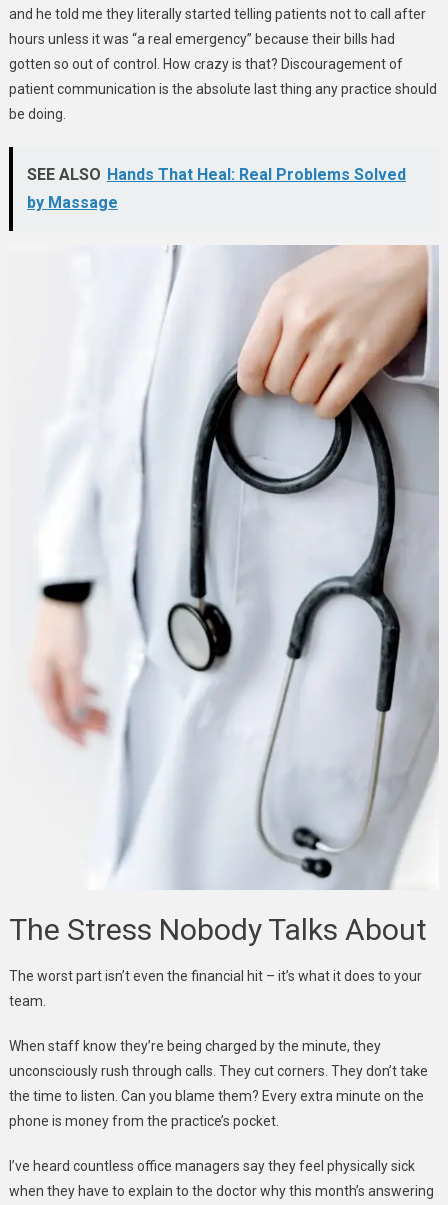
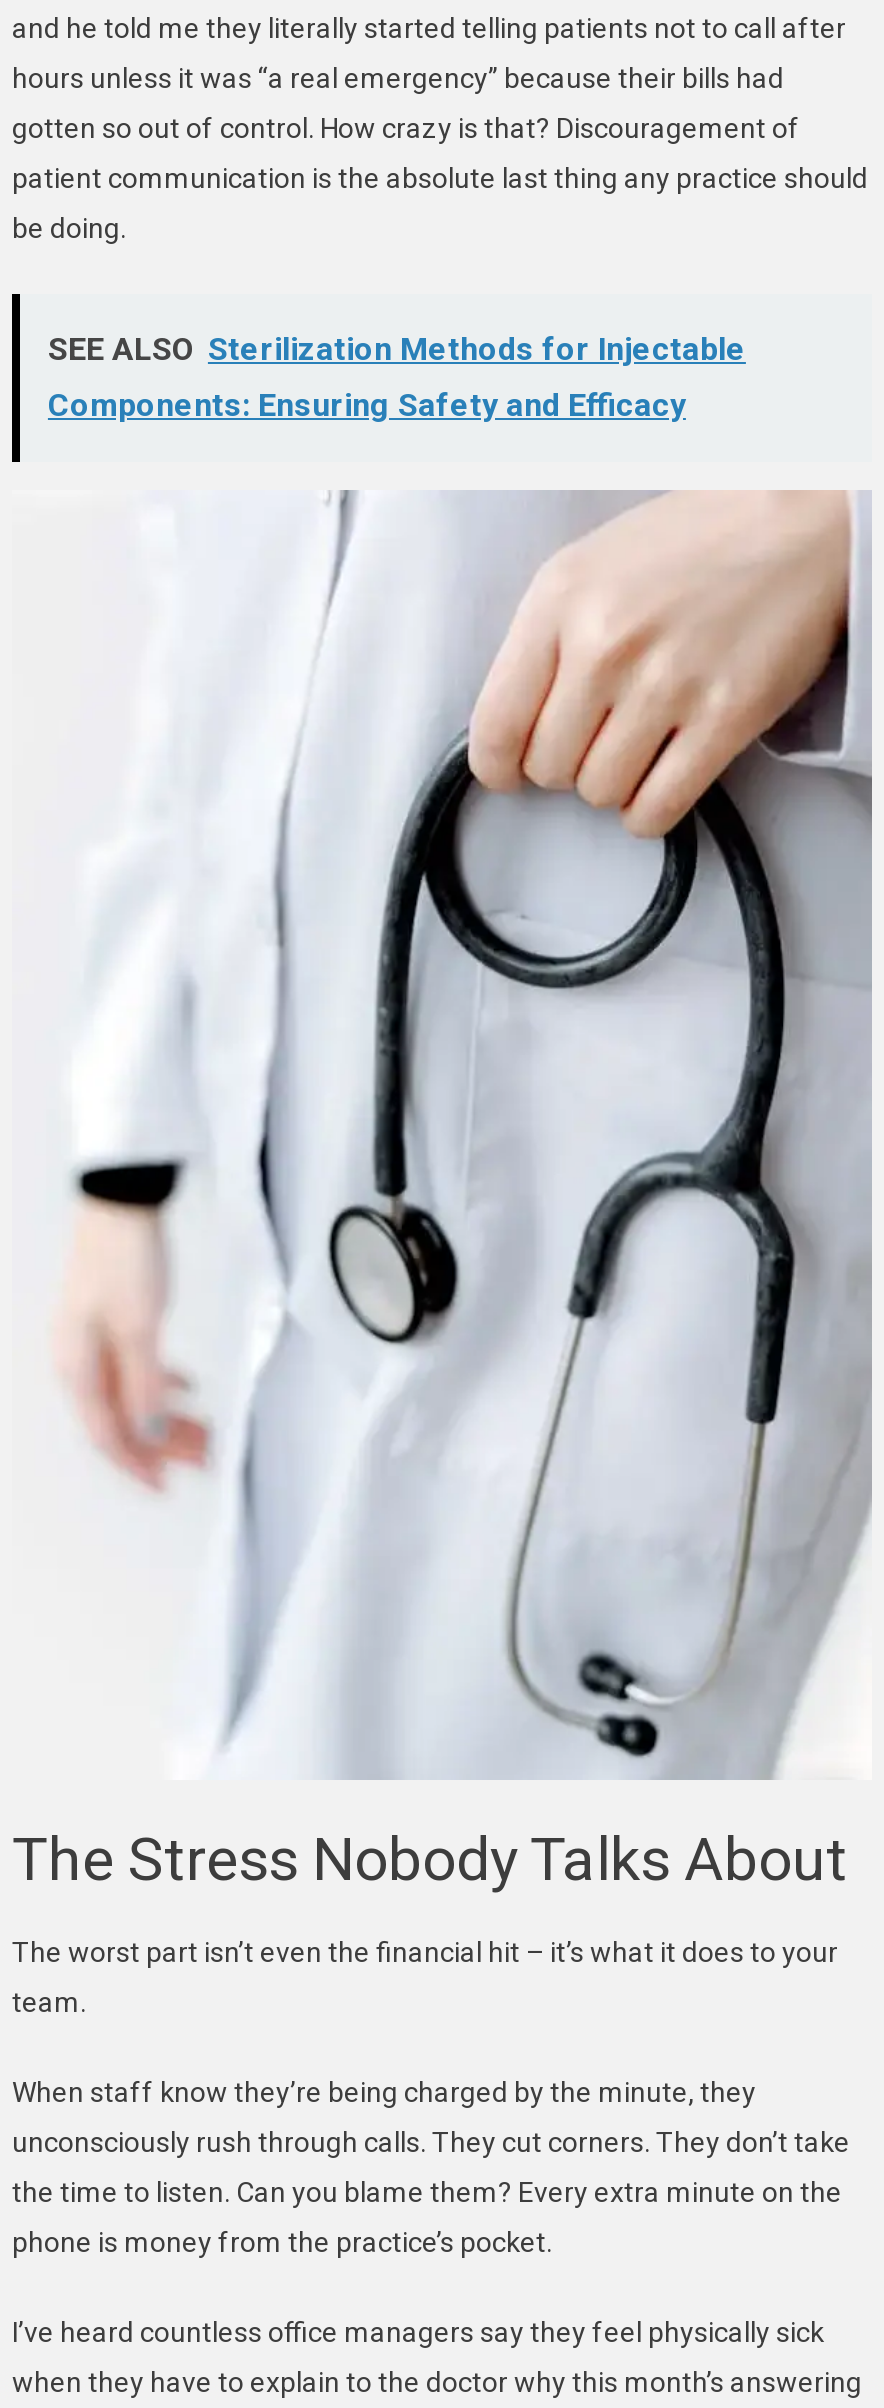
[27,165,406,184] SEE ALSO Hands That Heal: Real Problems Solved -> [48,330,746,368] SEE ALSO Sterilization Methods for Injectable
[27,193,118,212] by Massage -> [48,386,686,424] Components: Ensuring Safety and Efficacy

